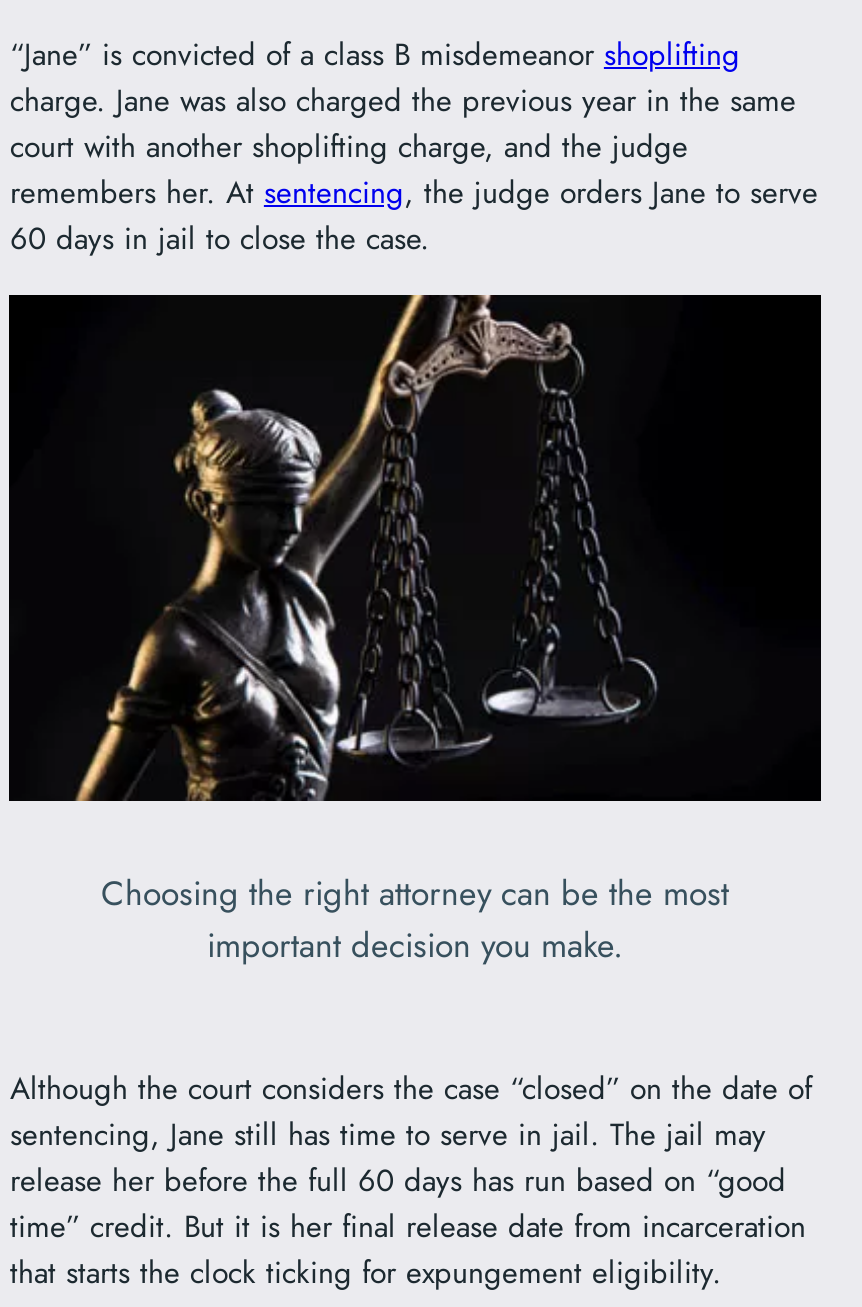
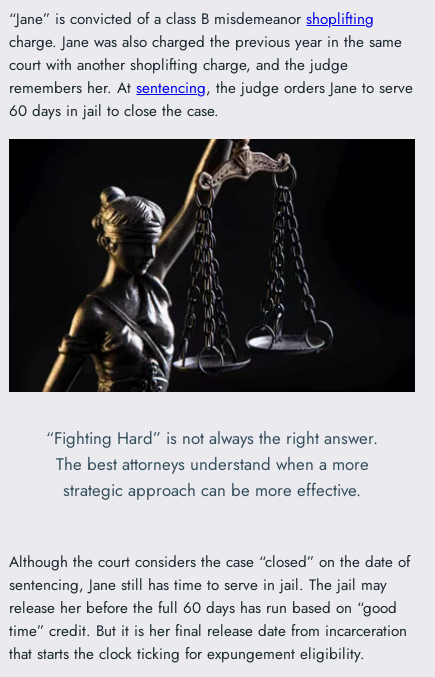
[101,868,729,968] Choosing the right attorney can be the most | important decision you make. -> [46,426,378,502] “Fighting Hard” is not always the right answer. | The best attorneys understand when a more | strategic approach can be more effective.

